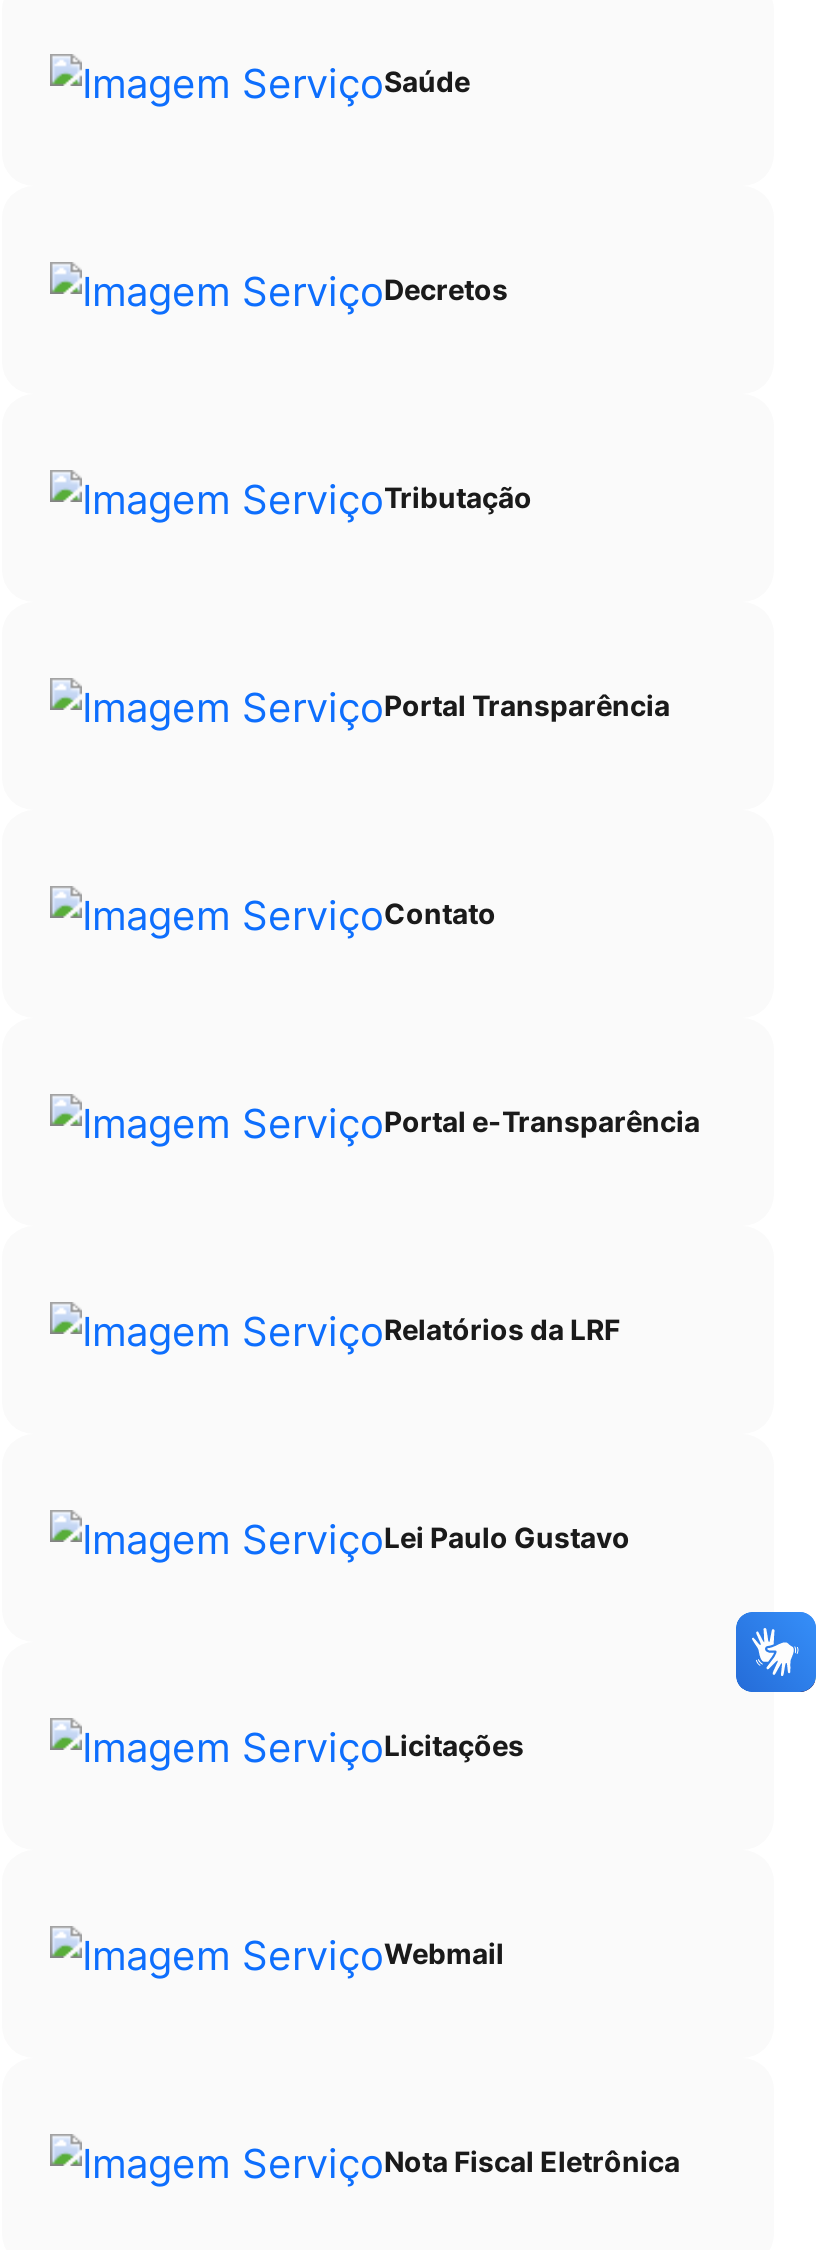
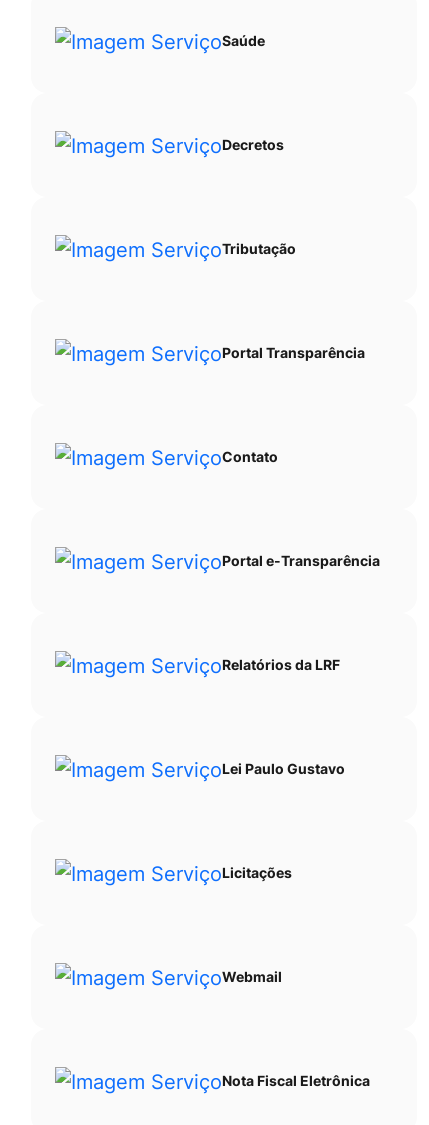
[734,1610,818,1694] [image] -> none

